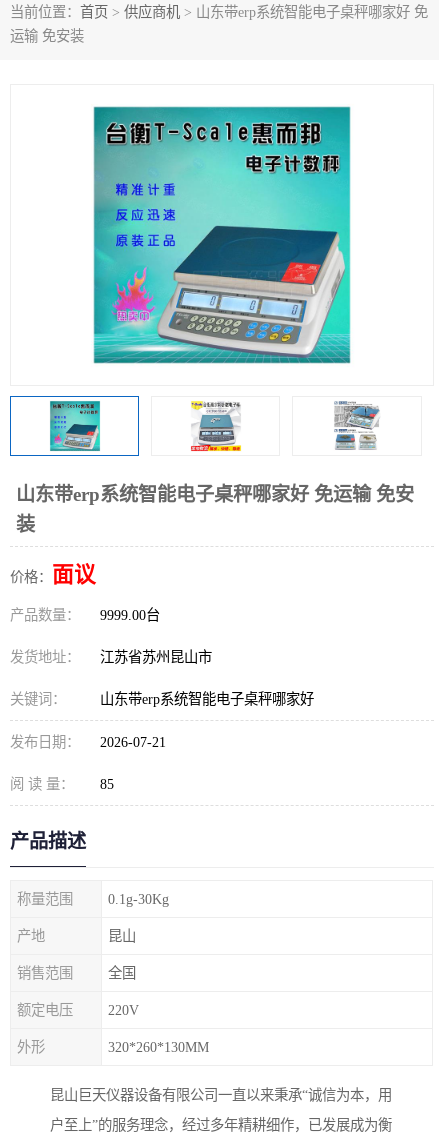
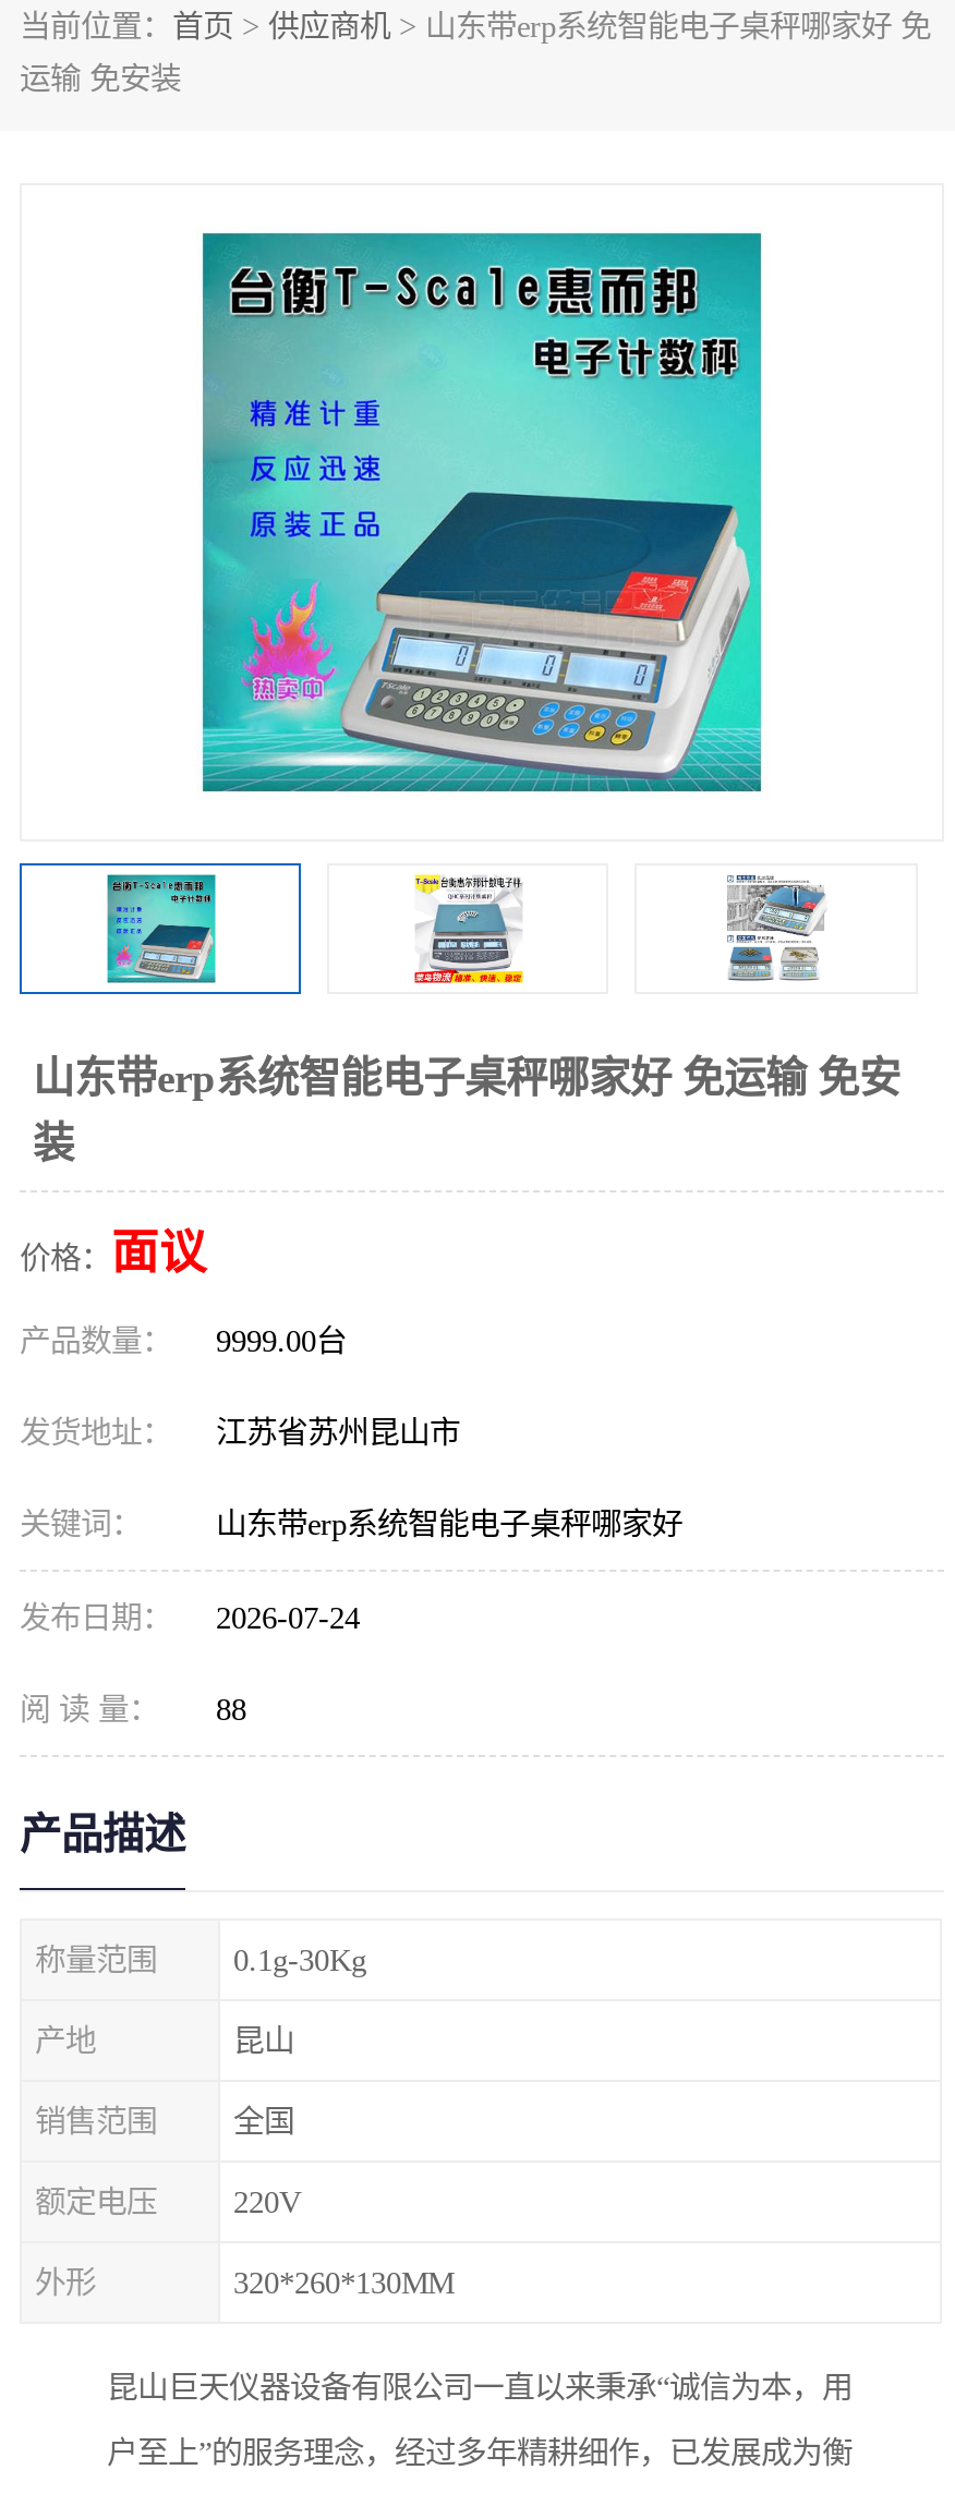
[10,734,166,750] 发布日期： 2026-07-21 -> [20,1600,360,1635] 发布日期： 2026-07-24
[10,776,114,792] 阅 读 量： 85 -> [20,1692,246,1727] 阅 读 量： 88

